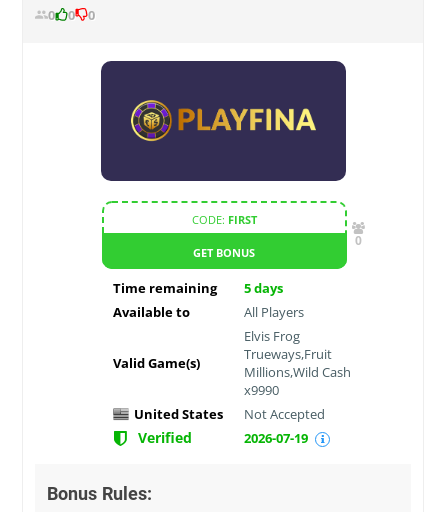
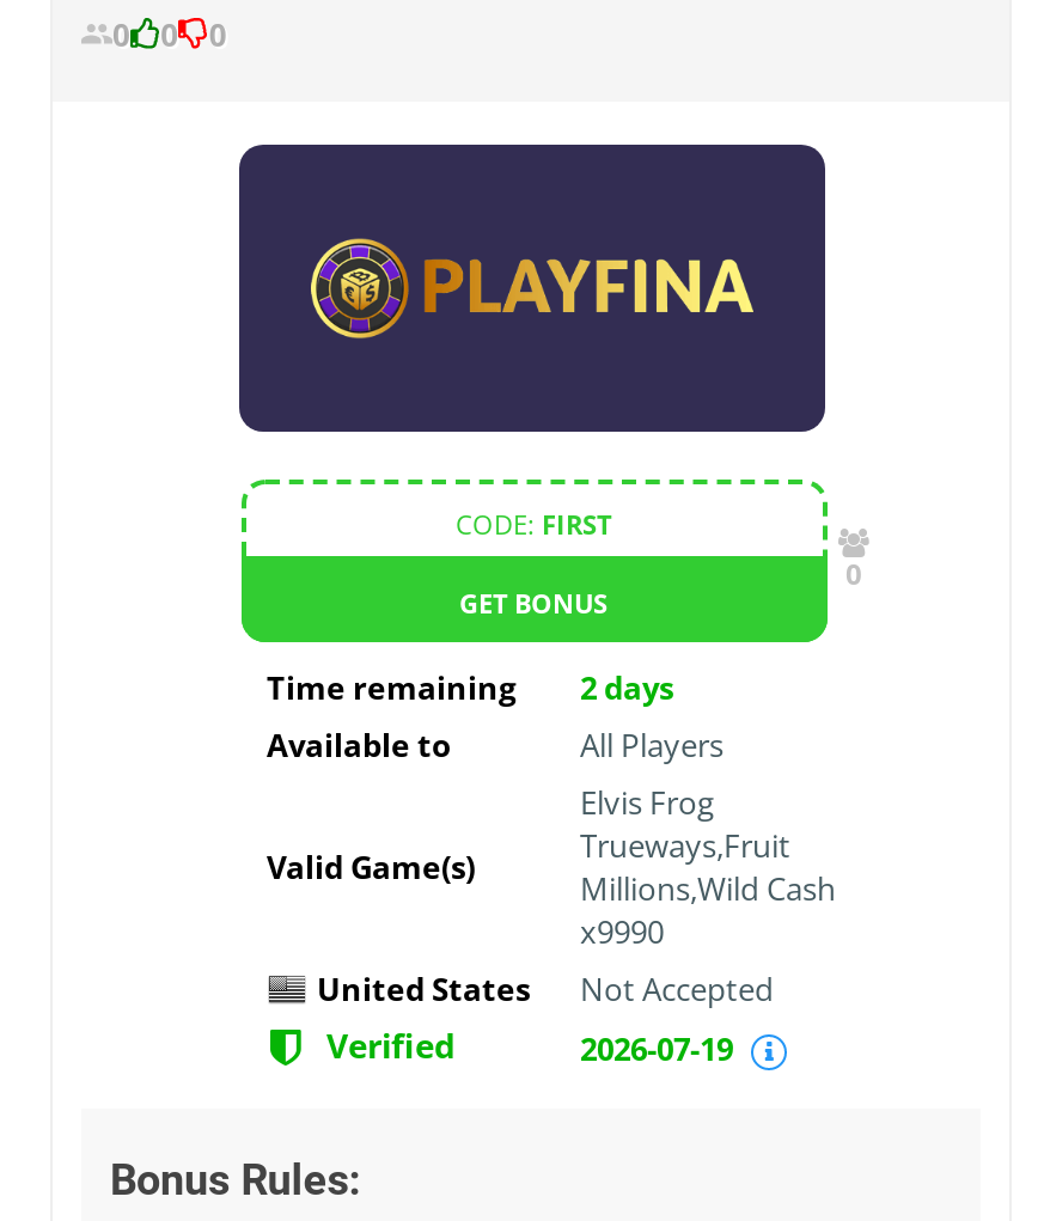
[112,278,282,296] Time remaining 5 days -> [267,666,673,709] Time remaining 2 days

